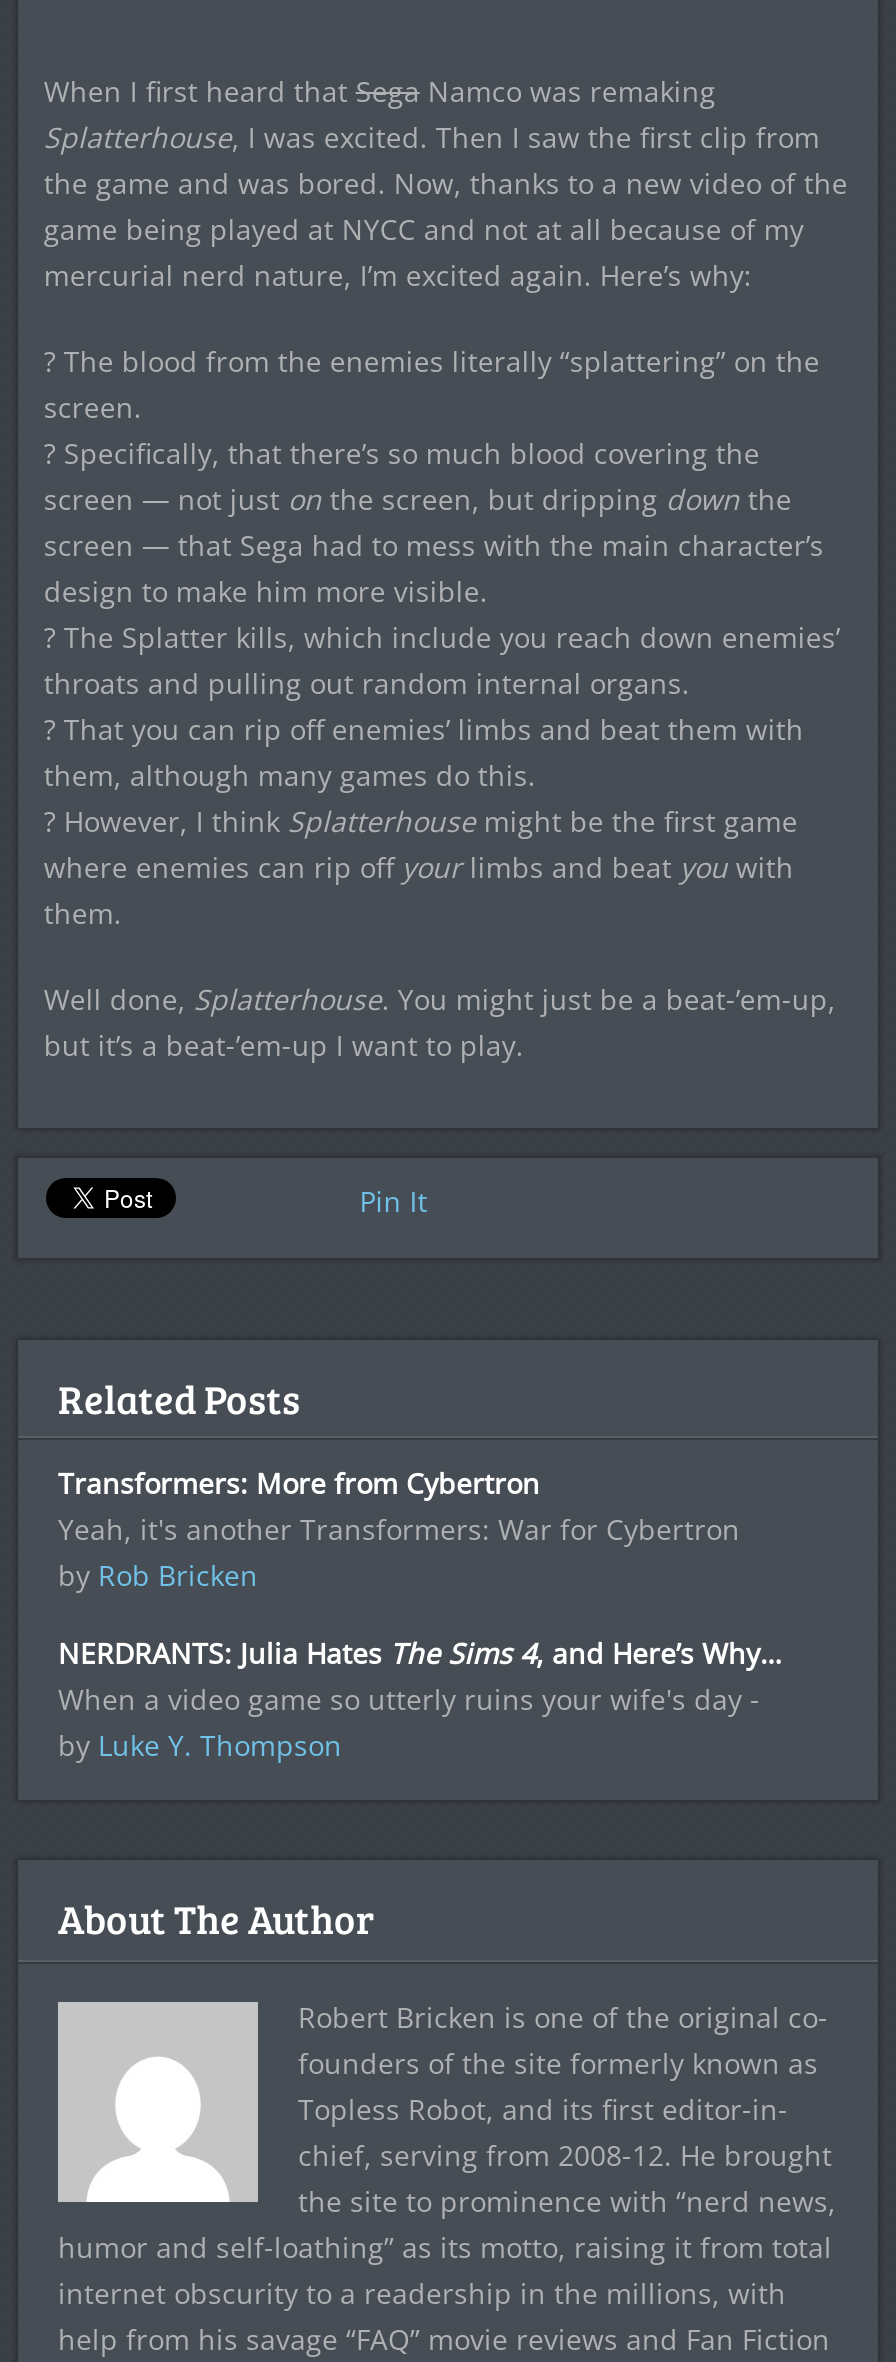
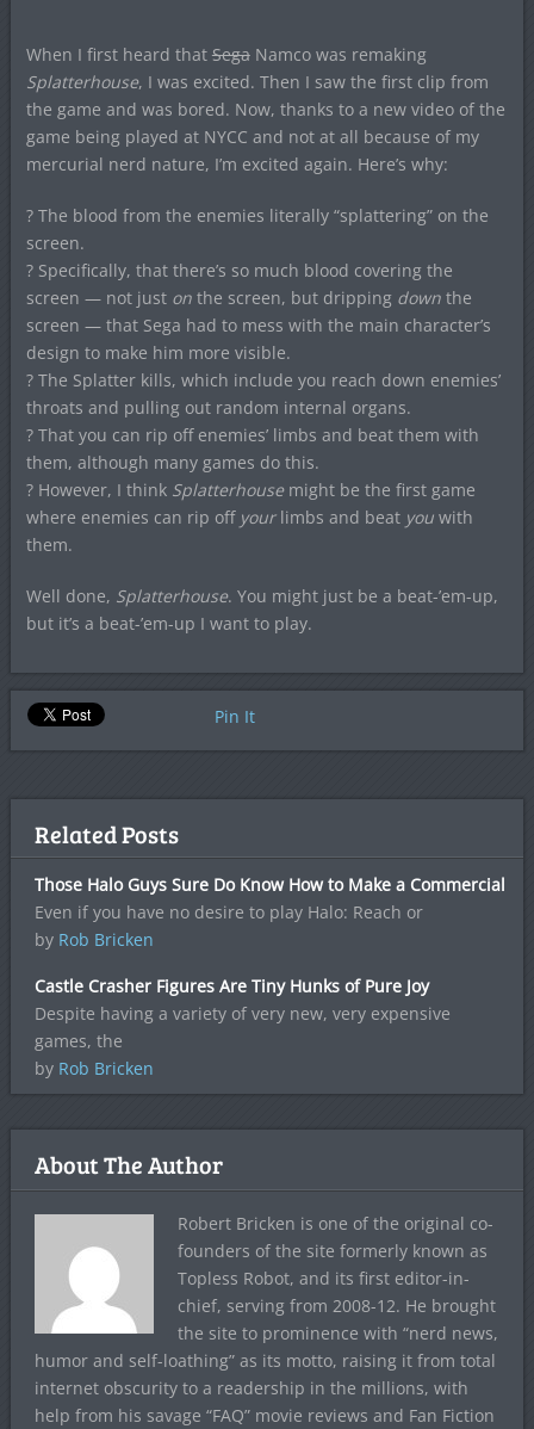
[58,1464,740,1548] Transformers: More from Cybertron | Yeah, it's another Transformers: War for Cybertron -> [35,873,505,923] Those Halo Guys Sure Do Know How to Make a Commercial | Even if you have no desire to play Halo: Reach or
[58,1634,782,1764] NERDRANTS: Julia Hates The Sims 4, and Here’s Why… | When a video game so utterly ruins your wife's day - | by Luke Y. Thompson -> [35,975,451,1080] Castle Crasher Figures Are Tiny Hunks of Pure Joy | Despite having a variety of very new, very expensive | games, the | by Rob Bricken

